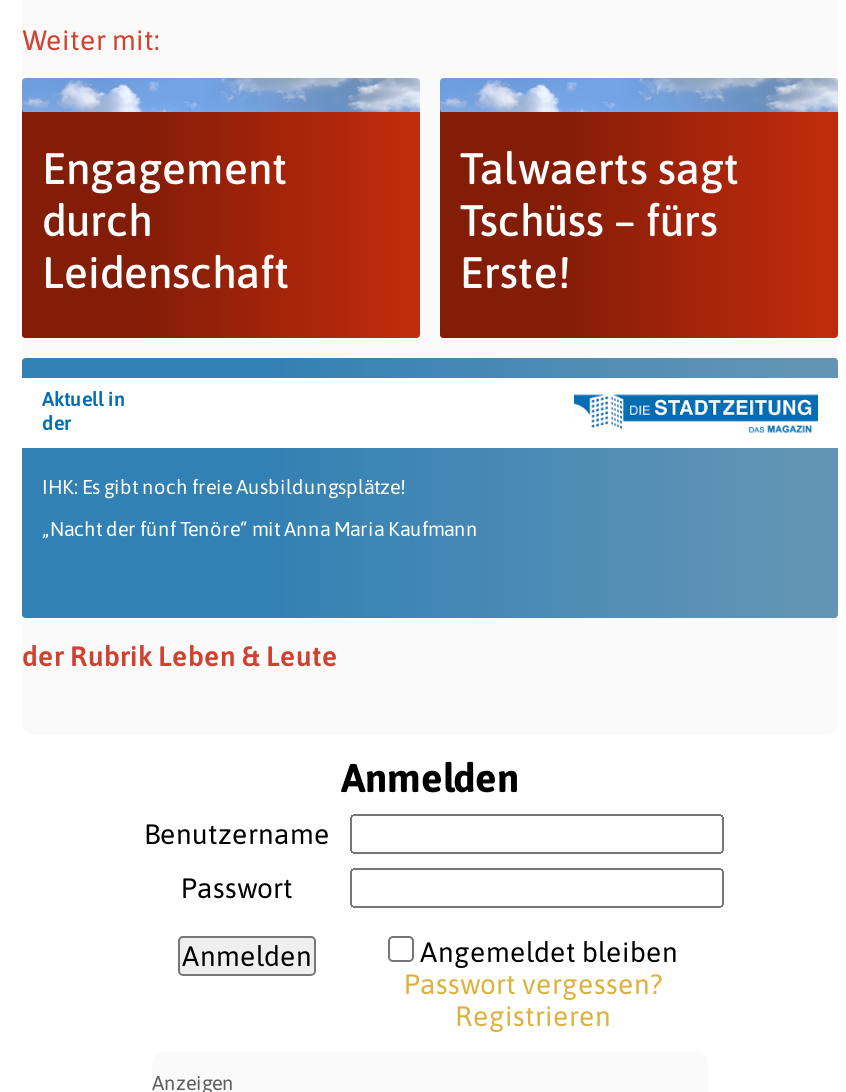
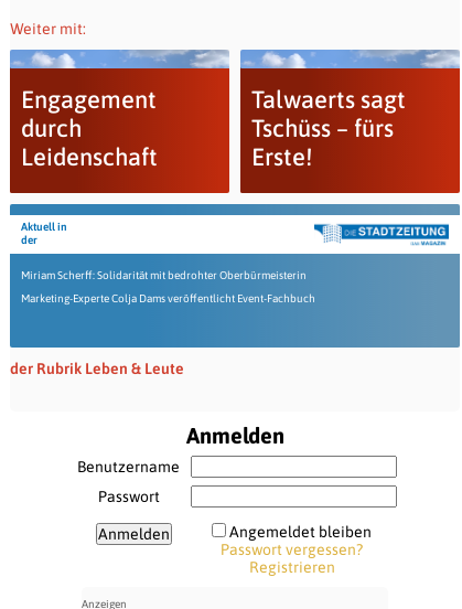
[42,476,406,498] IHK: Es gibt noch freie Ausbildungsplätze! -> [21,269,307,281] Miriam Scherff: Solidarität mit bedrohter Oberbürmeisterin
[42,518,478,540] „Nacht der fünf Tenöre“ mit Anna Maria Kaufmann -> [21,292,315,305] Marketing-Experte Colja Dams veröffentlicht Event-Fachbuch

